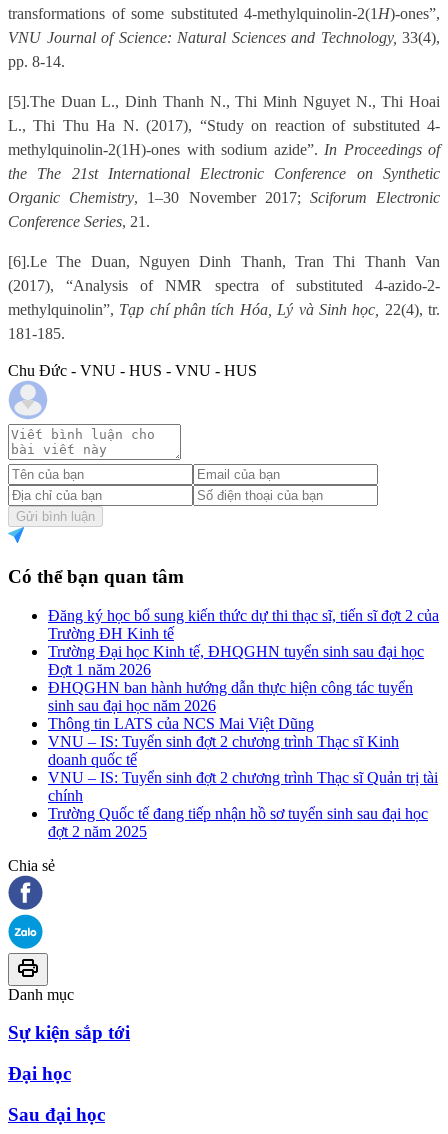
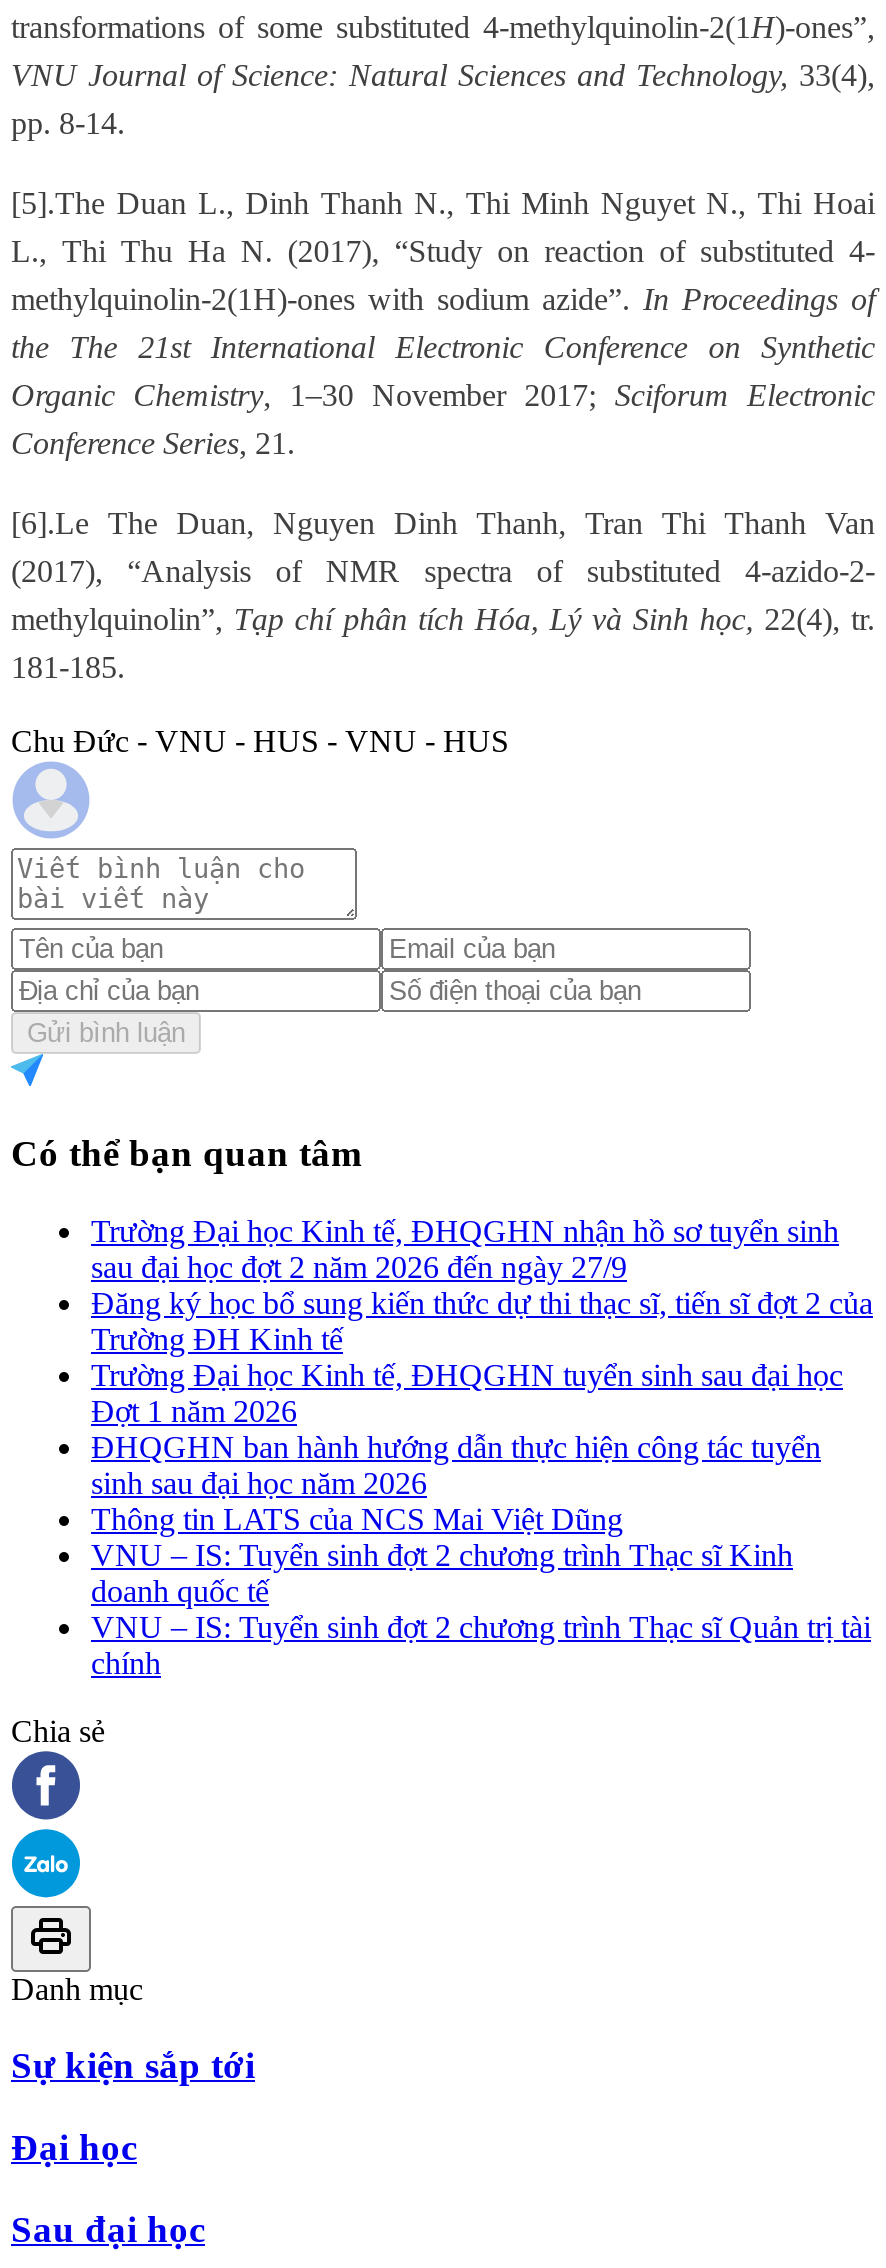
none -> [91,1213,839,1283] Trường Đại học Kinh tế, ĐHQGHN nhận hồ sơ tuyển sinh | sau đại học đợt 2 năm 2026 đến ngày 27/9
moved [48,607,439,804] -> [91,1285,873,1679]: Đăng ký học bổ sung kiến thức dự thi thạc sĩ, tiến sĩ đợt 2 của | Trường ĐH Kinh tế | Trường Đại học Kinh tế, ĐHQGHN tuyển sinh sau đại học | ... | VNU – IS: Tuyển sinh đợt 2 chương trình Thạc sĩ Quản trị tài | chính
[48,805,428,840] Trường Quốc tế đang tiếp nhận hồ sơ tuyển sinh sau đại học | đợt 2 năm 2025 -> none

